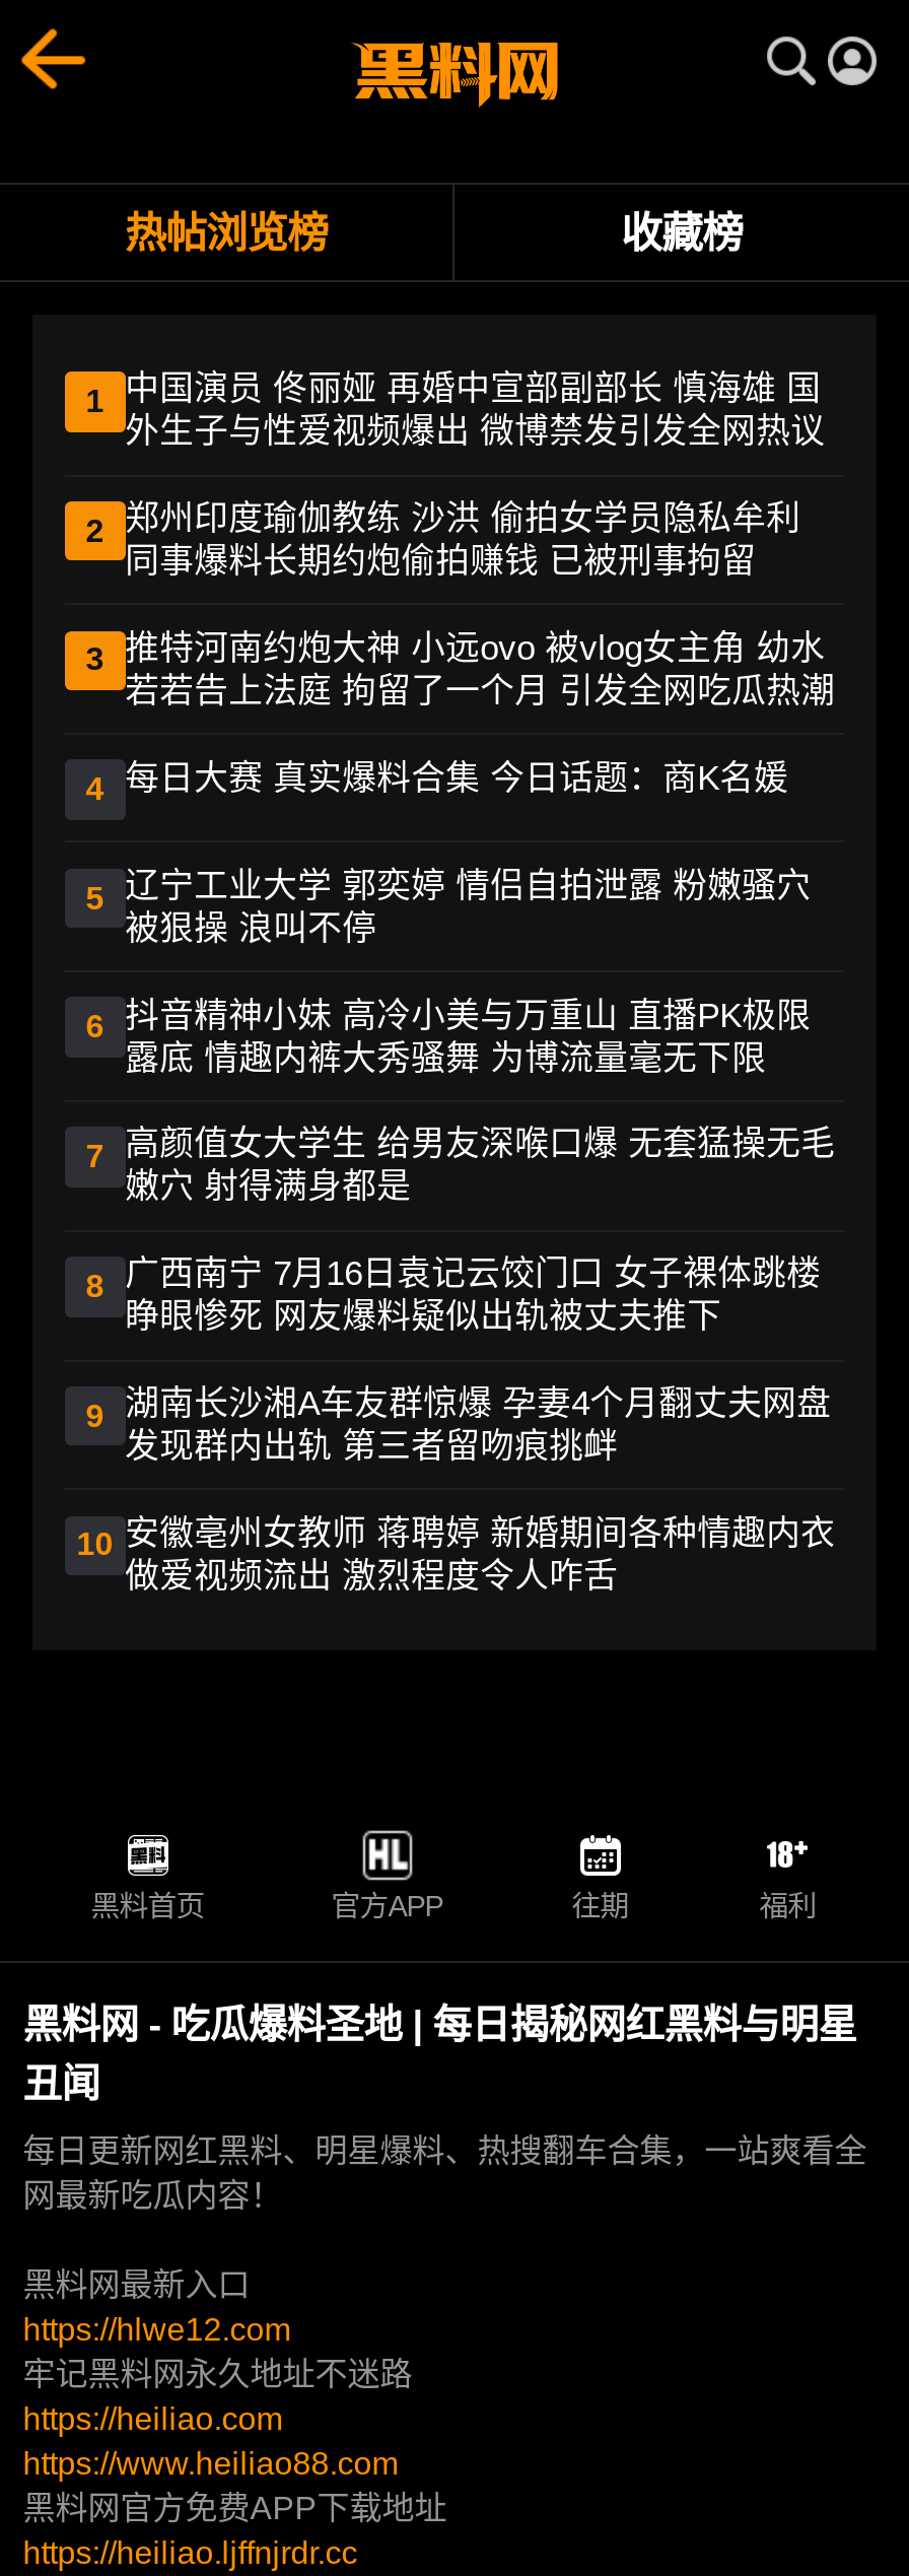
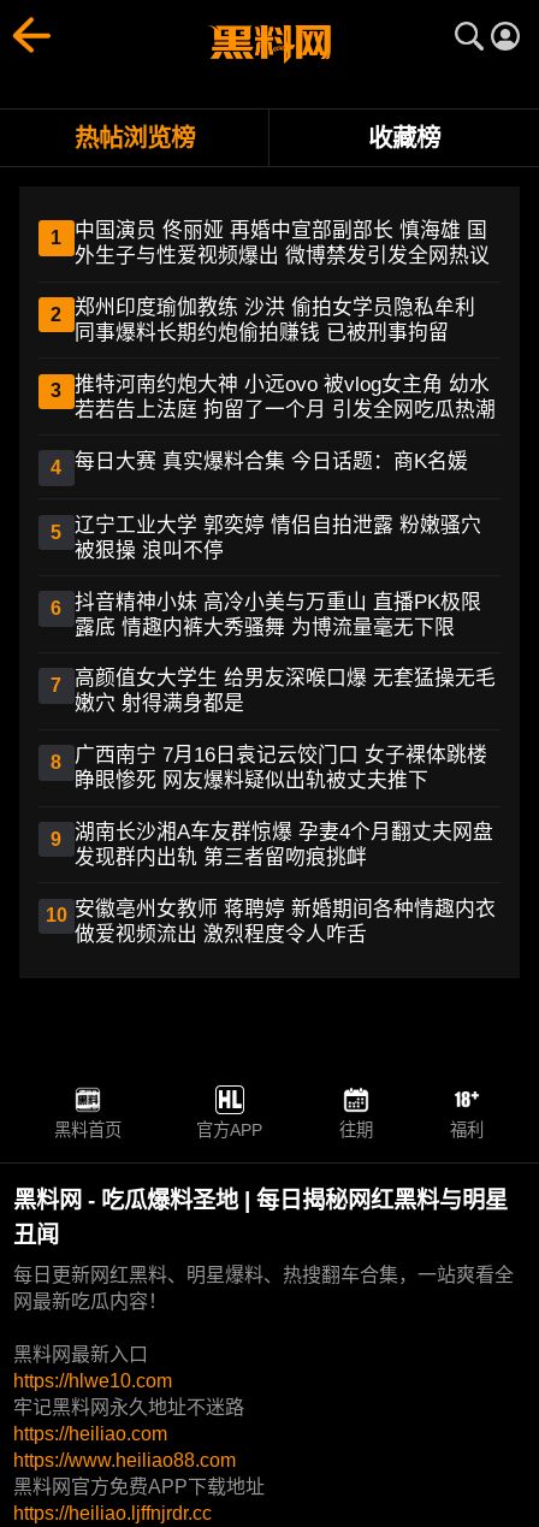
[23,2313,291,2348] https://hlwe12.com -> [13,1371,172,1392] https://hlwe10.com

